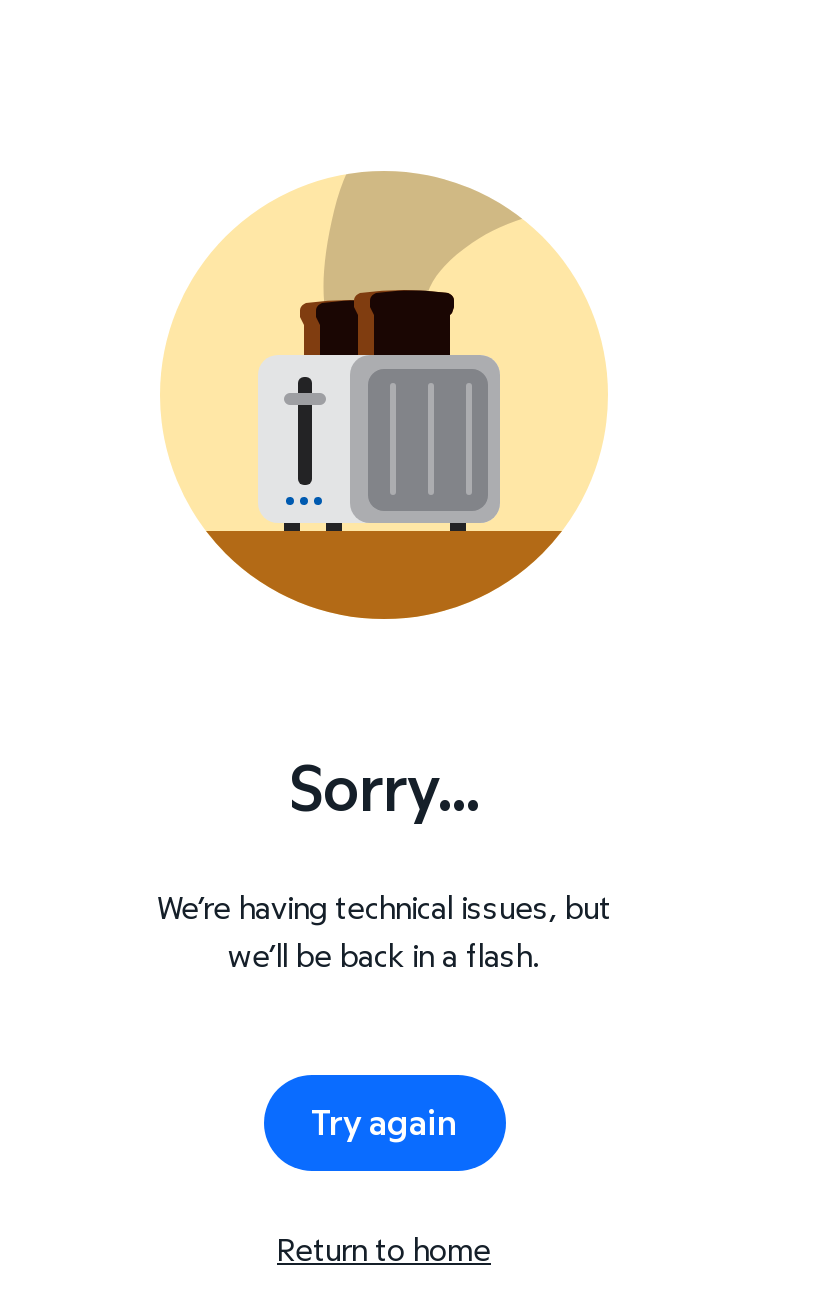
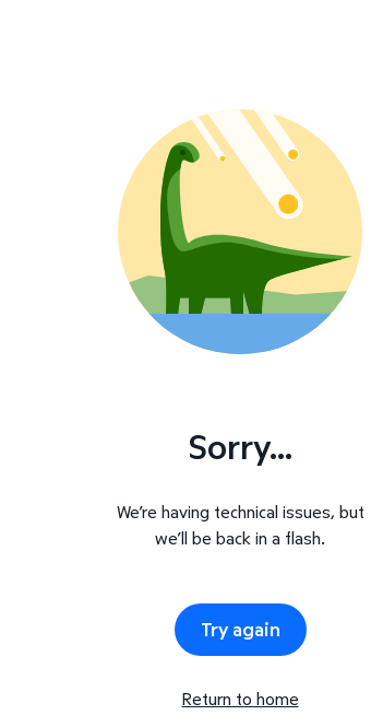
[182,171,582,621] [image] -> [129,110,351,355] [image]

